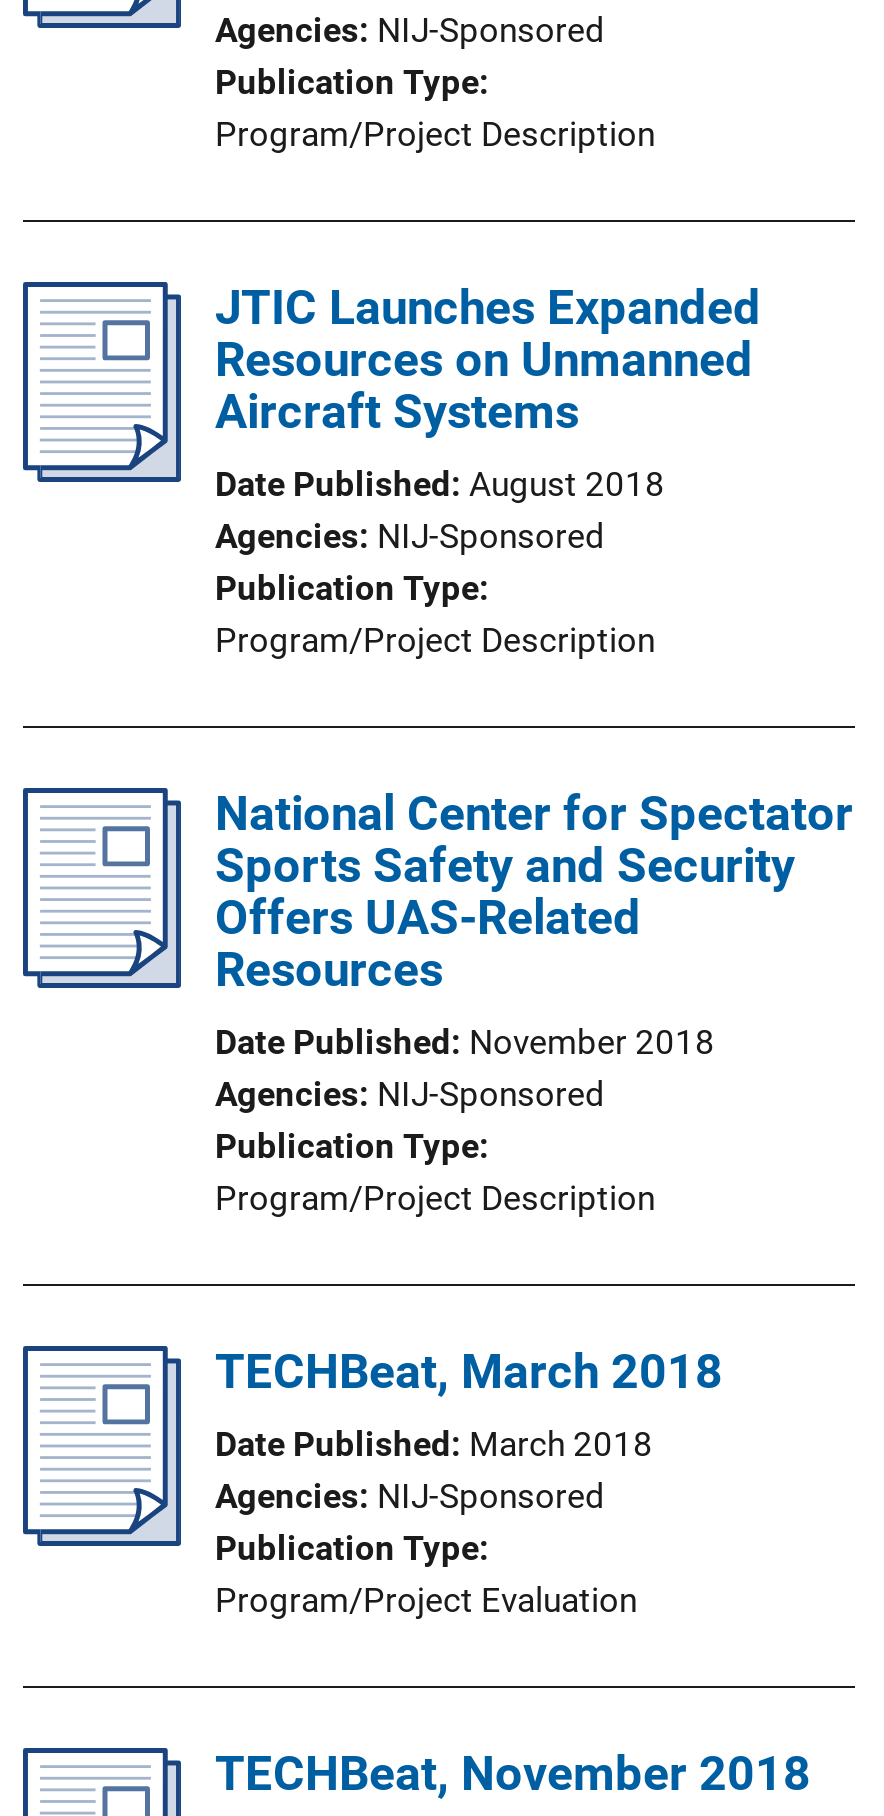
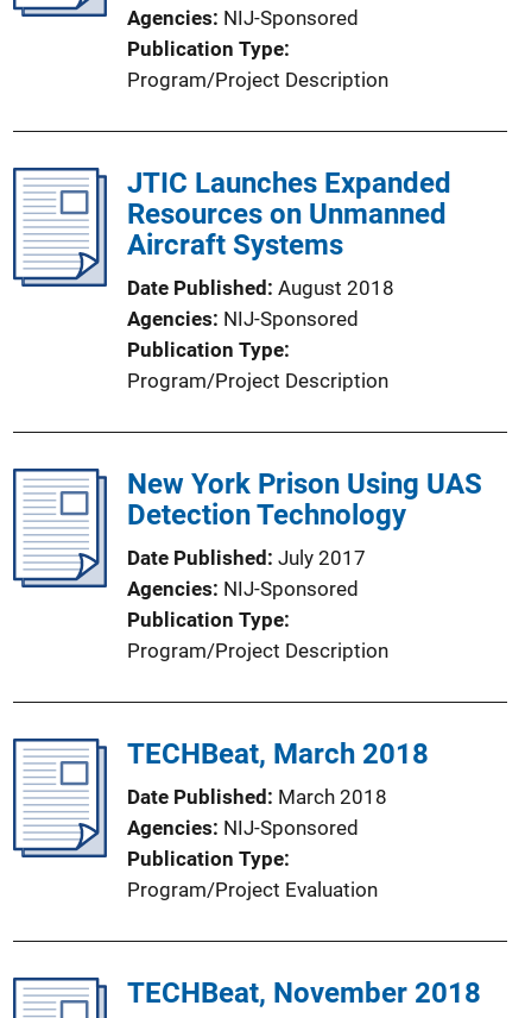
[215,786,853,1062] National Center for Spectator | Sports Safety and Security | Offers UAS-Related | Resources | Date Published November 2018 -> [127,467,482,570] New York Prison Using UAS | Detection Technology | Date Published July 2017

